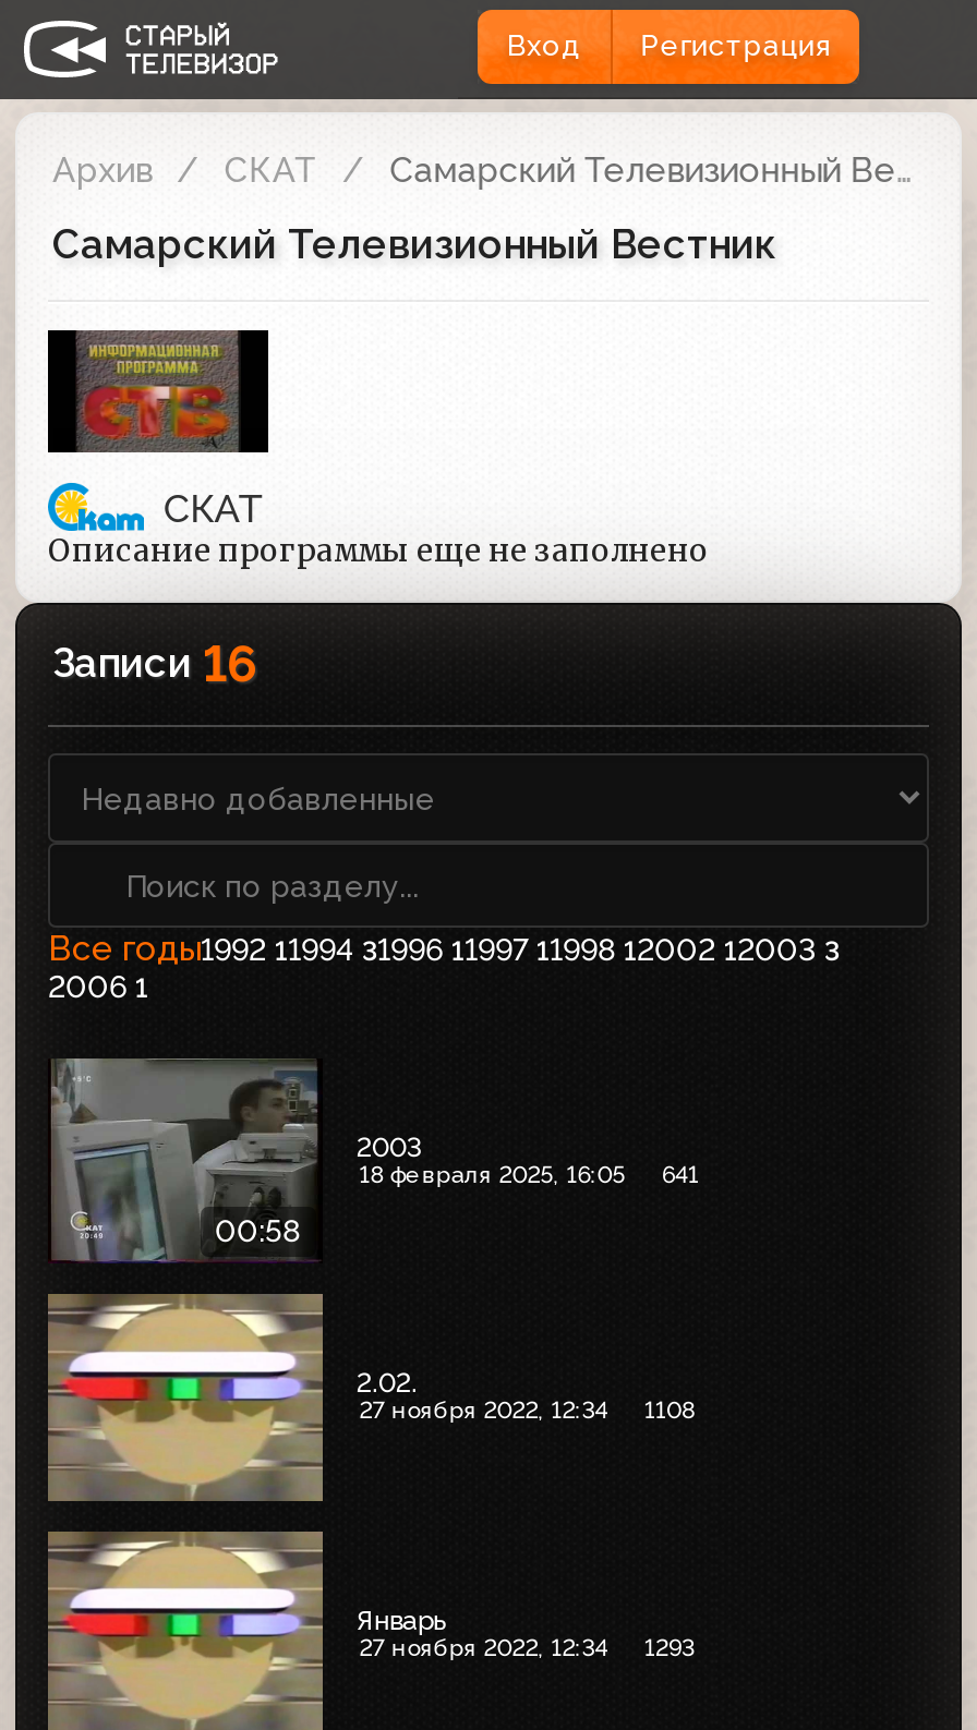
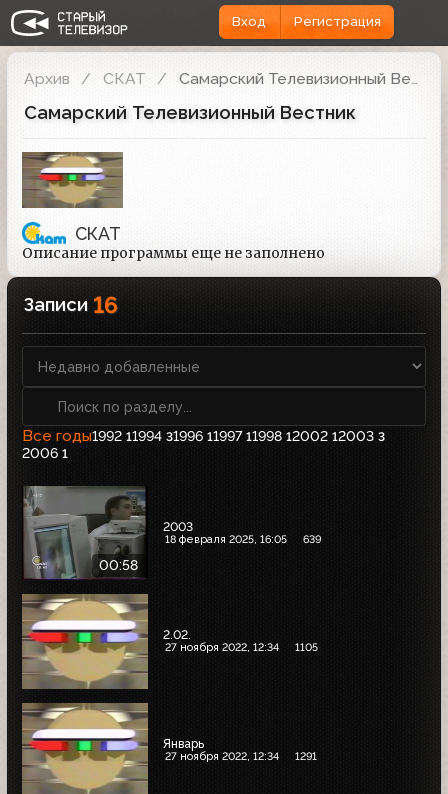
[46,328,270,455] [image] -> [21,151,124,209] [image]
[359,1160,699,1189] 18 февраля 2025, 16:05 641 -> [165,533,321,546] 18 февраля 2025, 16:05 639
[359,1397,695,1425] 27 ноября 2022, 12:34 1108 -> [165,641,318,654] 27 ноября 2022, 12:34 1105
[359,1633,695,1662] 27 ноября 2022, 12:34 1293 -> [165,750,317,763] 27 ноября 2022, 12:34 1291

